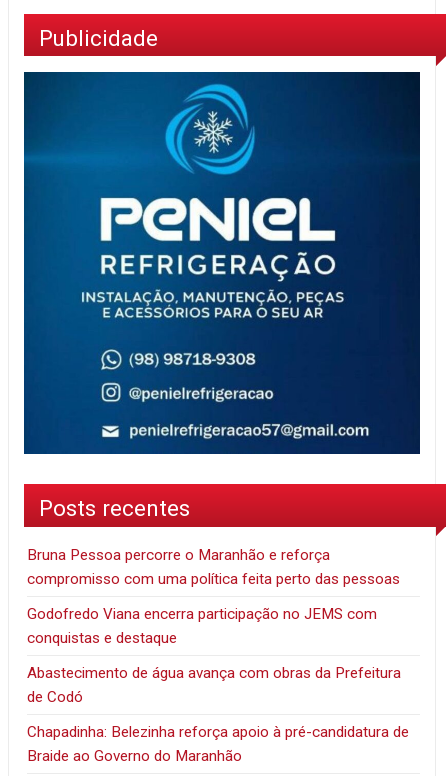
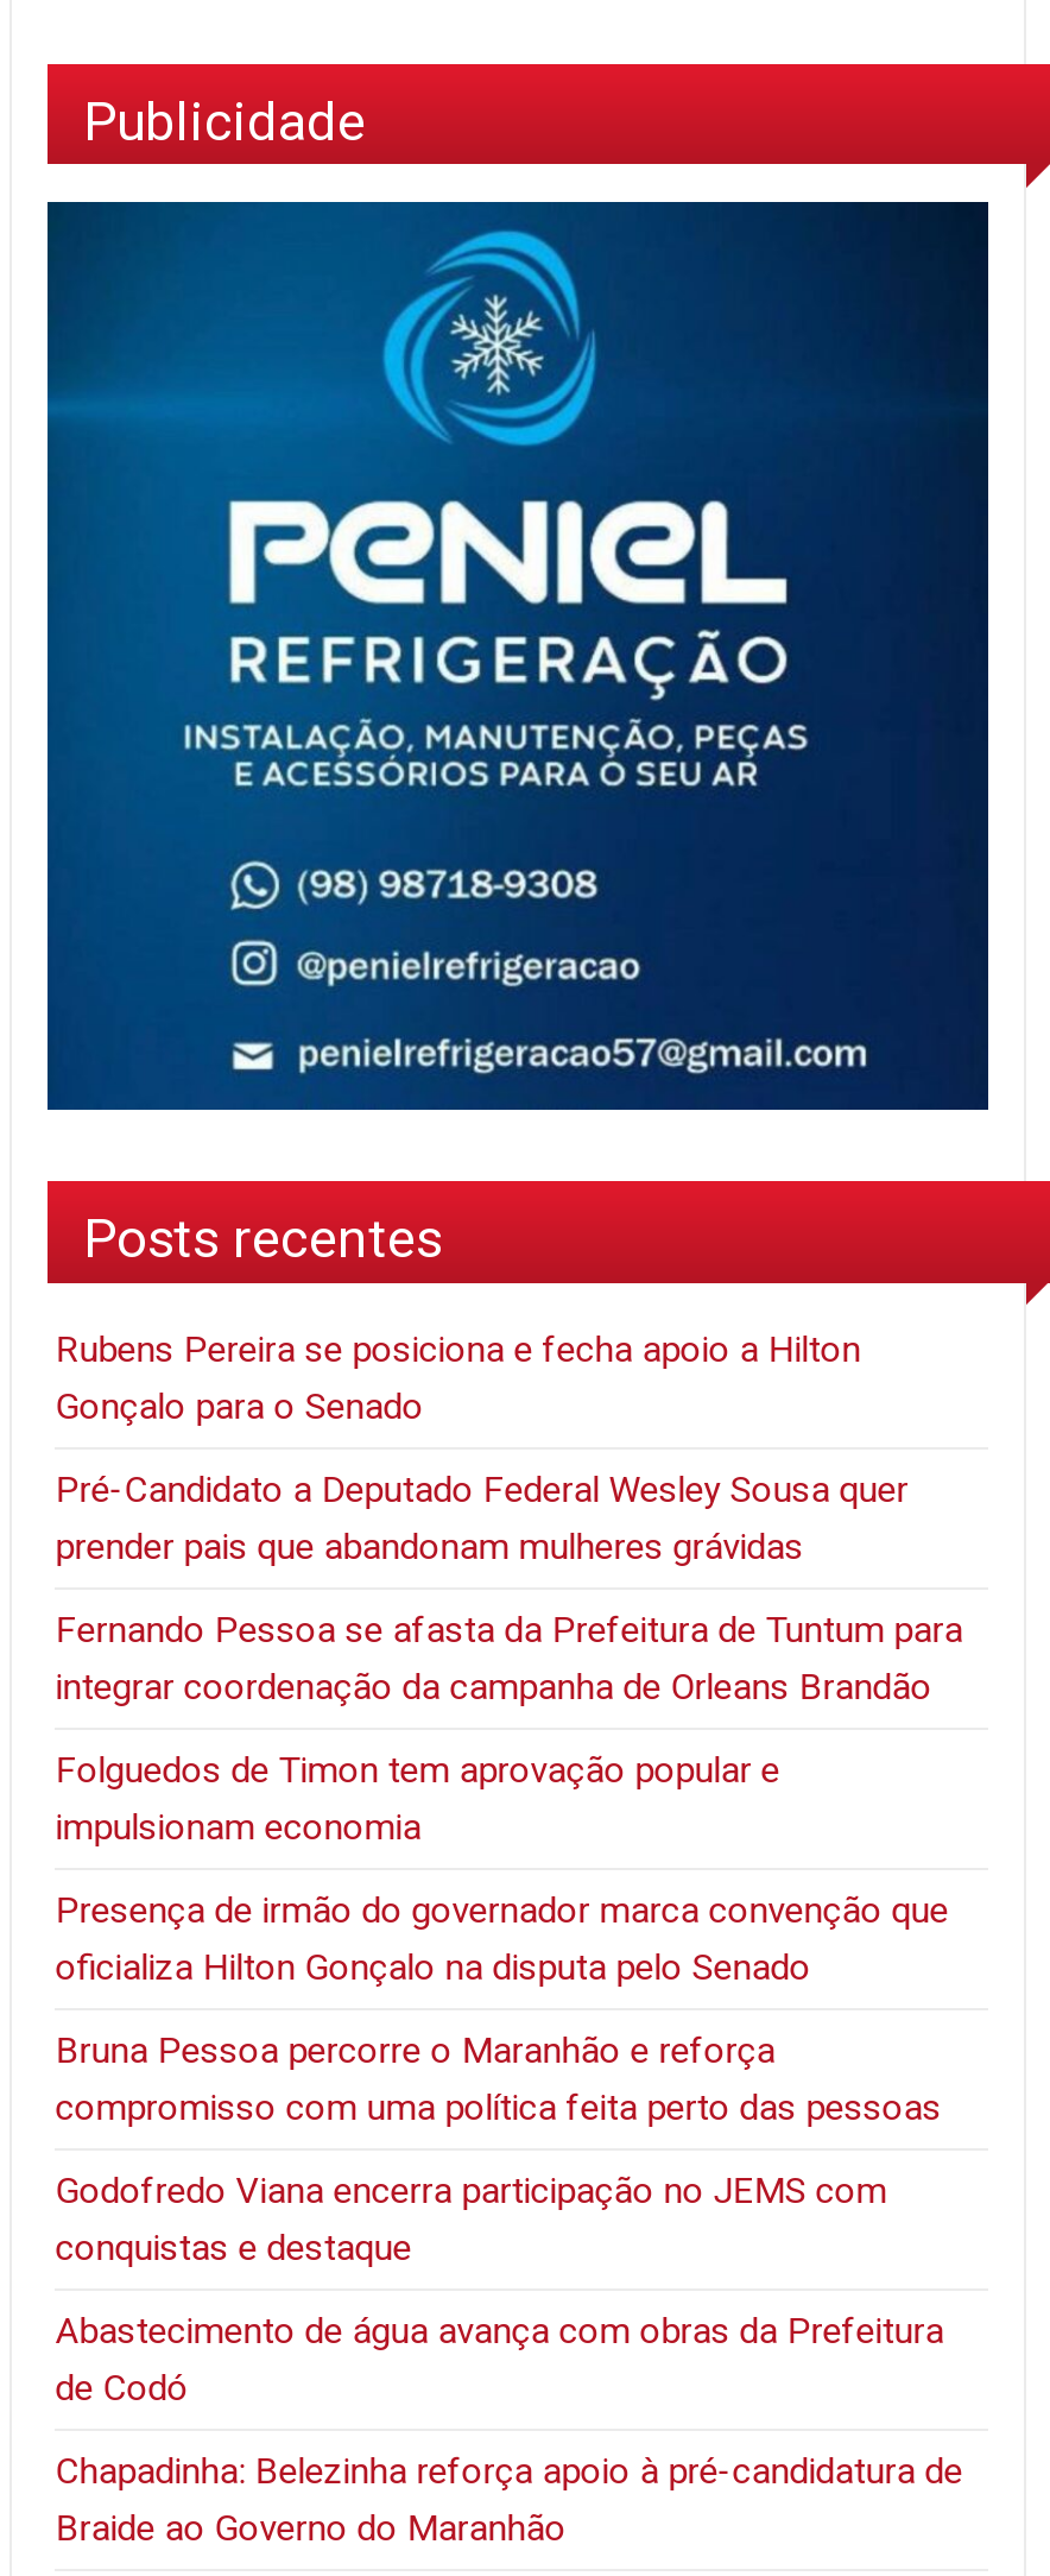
none -> [55,1328,963,1989] Rubens Pereira se posiciona e fecha apoio a Hilton | Gonçalo para o Senado | Pré-Candidato a Deputado Federal Wesley Sousa quer | prender pais que abandonam mulheres grávidas | Fernando Pessoa se afasta da Prefeitura de Tuntum para | integrar coordenação da campanha de Orleans Brandão | Folguedos de Timon tem aprovação popular e | impulsionam economia | Presença de irmão do governador marca convenção que | oficializa Hilton Gonçalo na disputa pelo Senado

